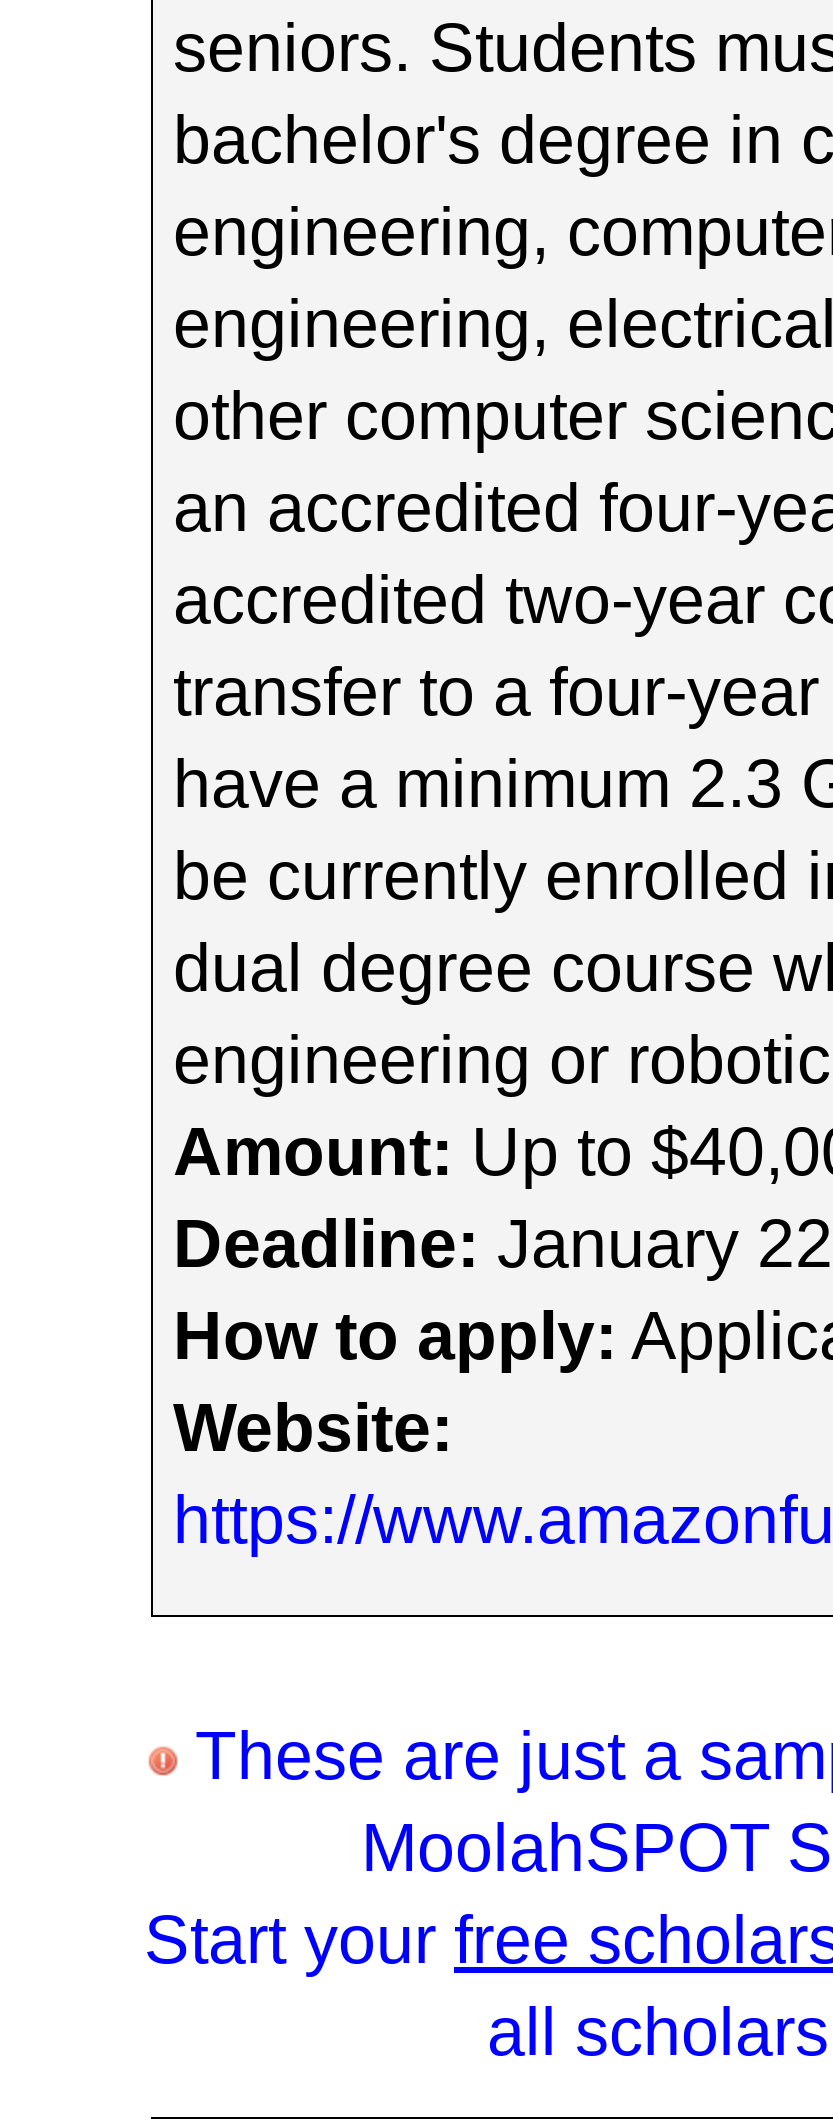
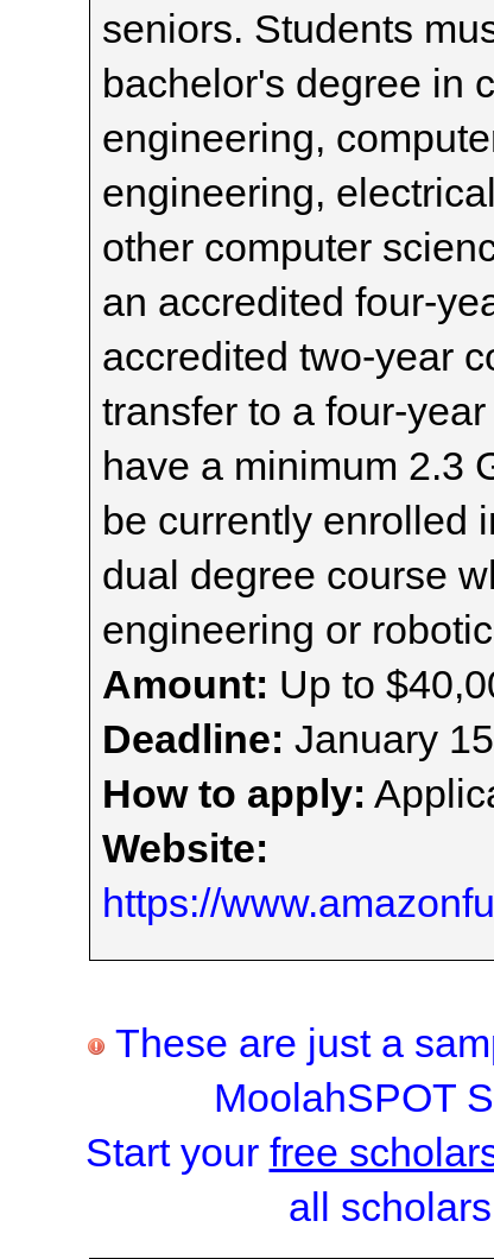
[173,1205,833,1281] Deadline: January 22 -> [102,716,494,761] Deadline: January 15

